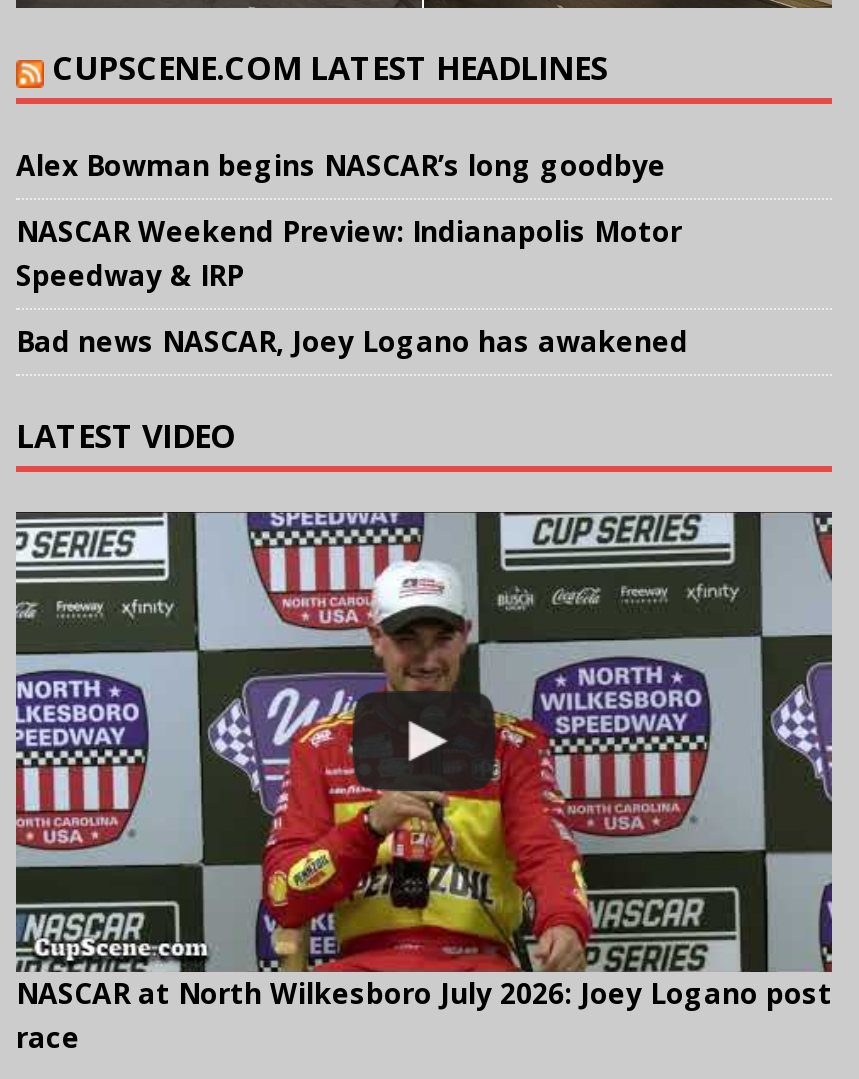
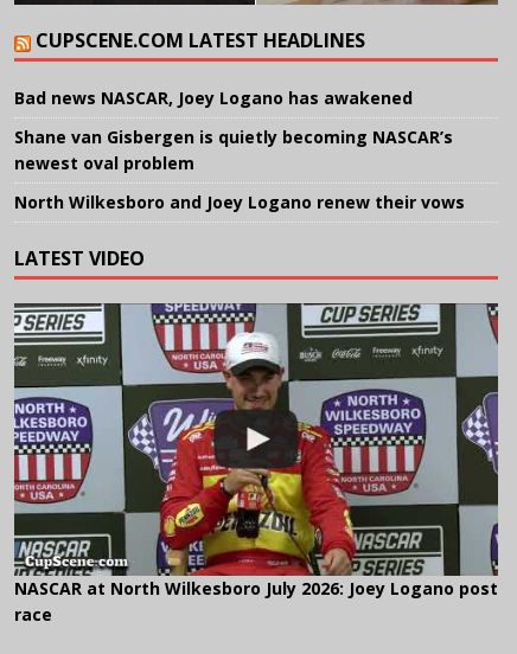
[16,147,682,295] Alex Bowman begins NASCAR’s long goodbye | NASCAR Weekend Preview: Indianapolis Motor | Speedway & IRP -> none
moved [16,323,688,361] -> [14,87,413,109]: Bad news NASCAR, Joey Logano has awakened
none -> [14,126,465,214] Shane van Gisbergen is quietly becoming NASCAR’s | newest oval problem | North Wilkesboro and Joey Logano renew their vows

